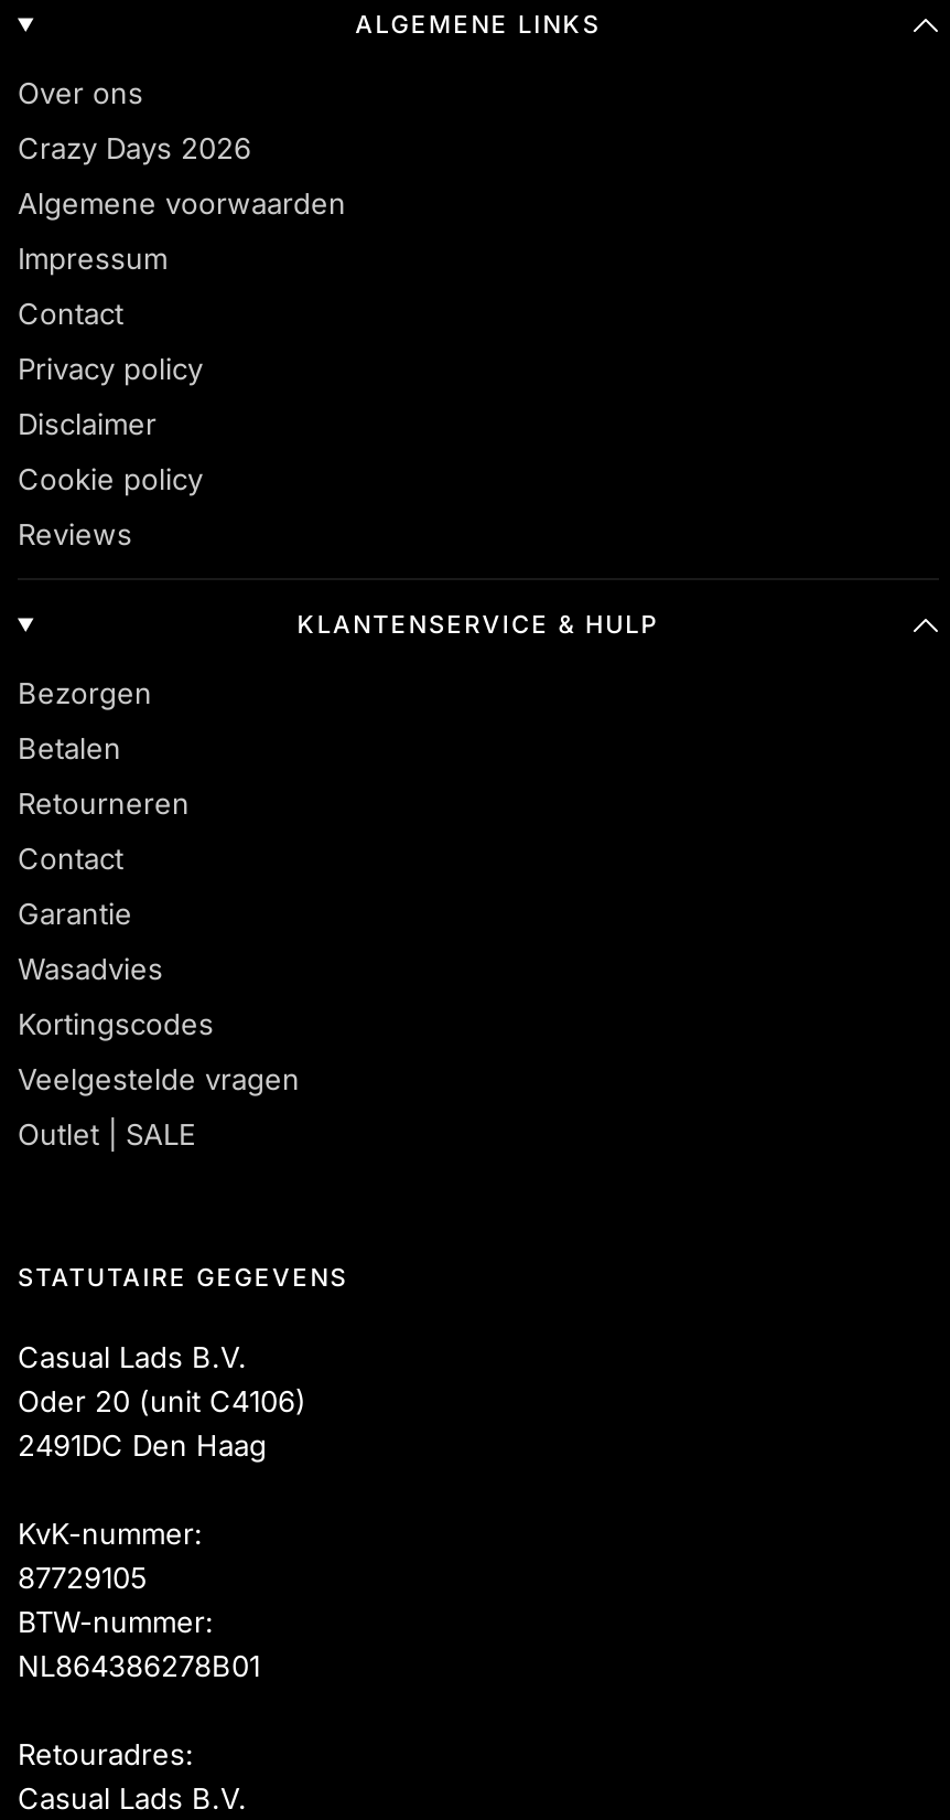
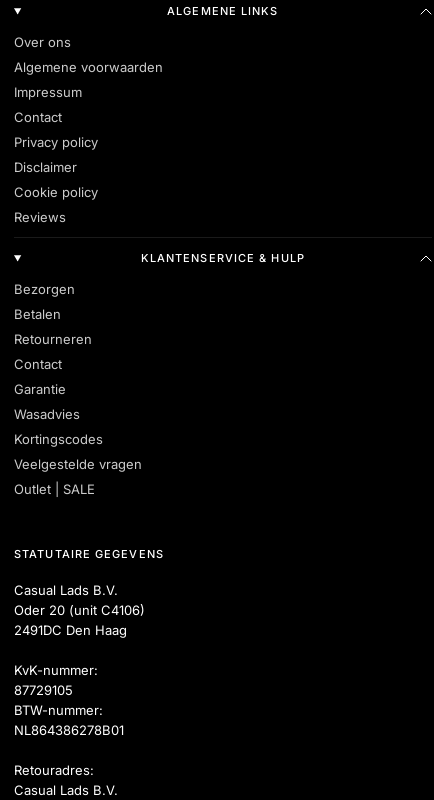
[18,130,251,165] Crazy Days 2026 -> none

